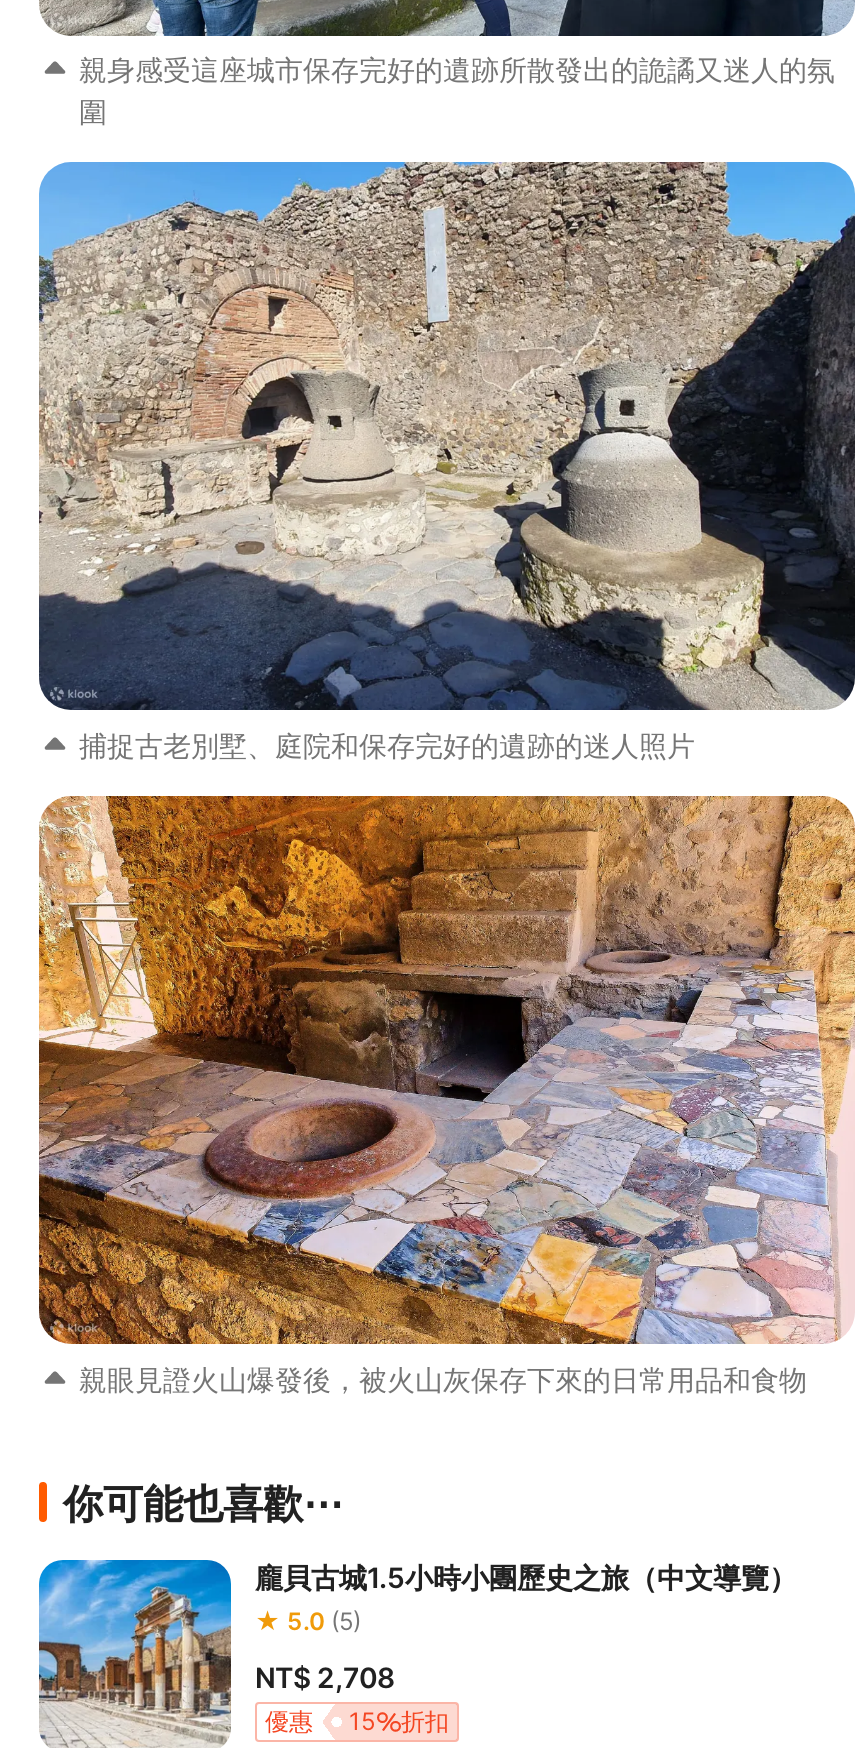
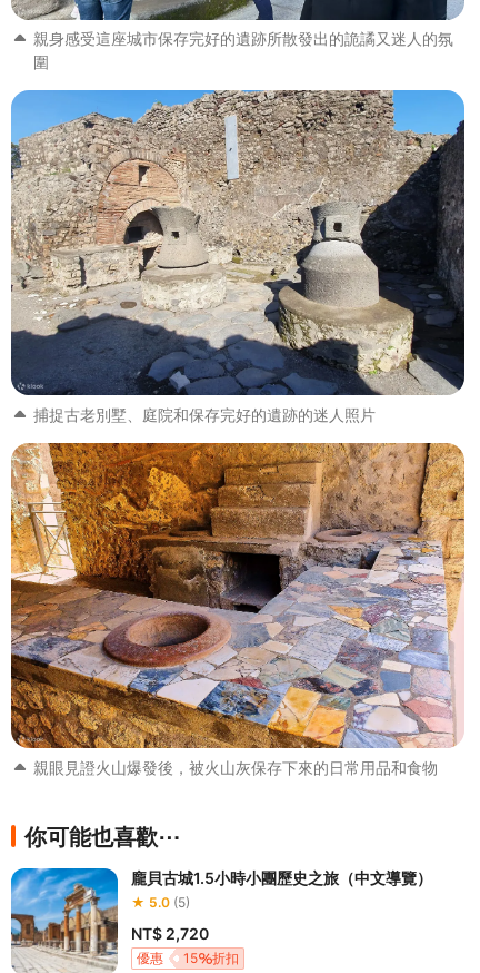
[255,1660,395,1694] NT$ 2,708 -> [131,924,209,943] NT$ 2,720

